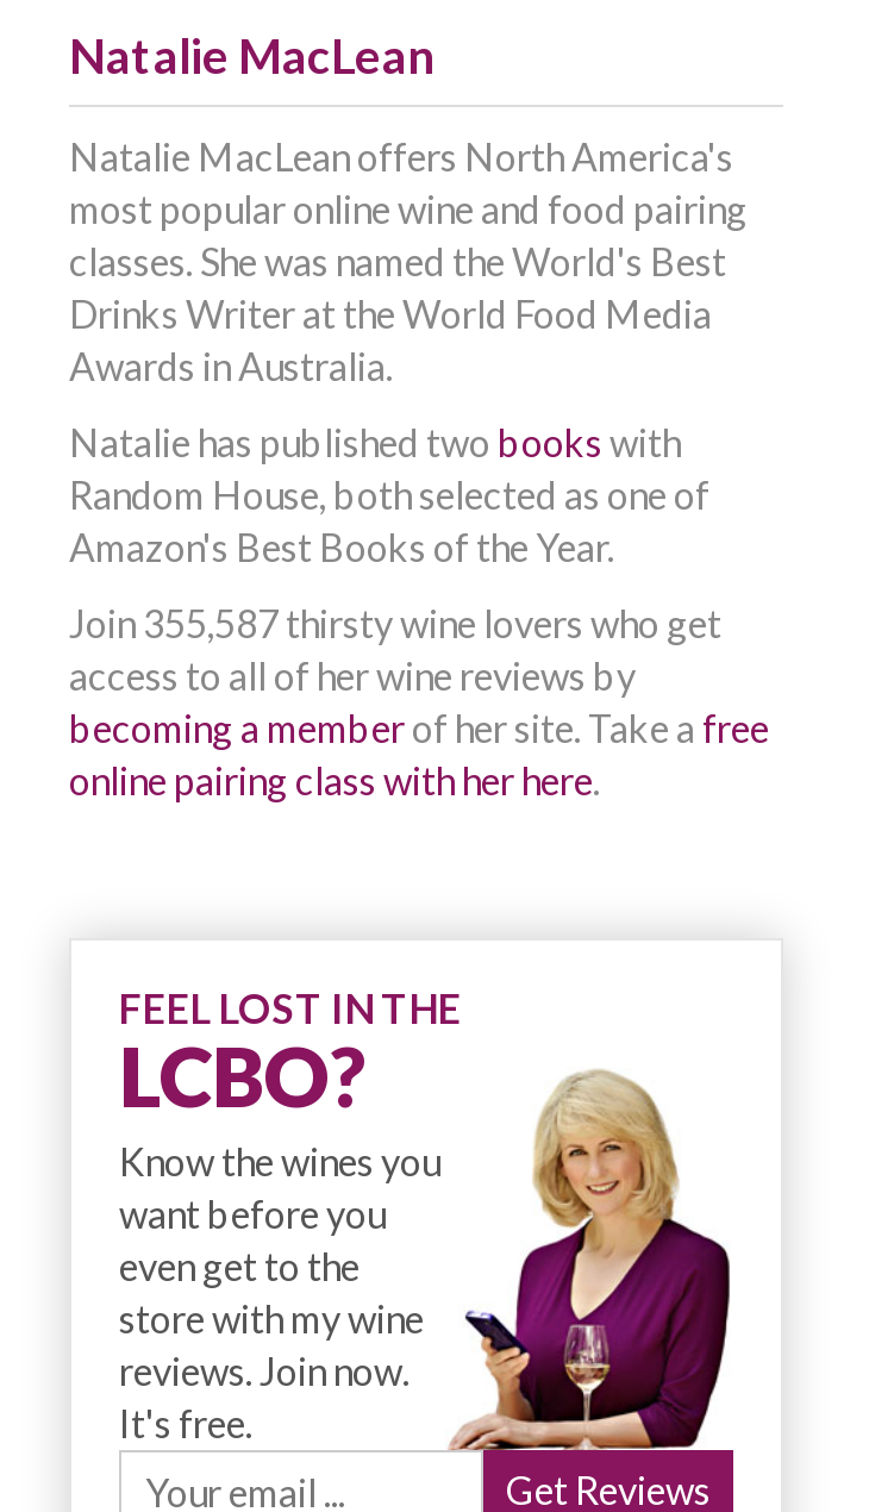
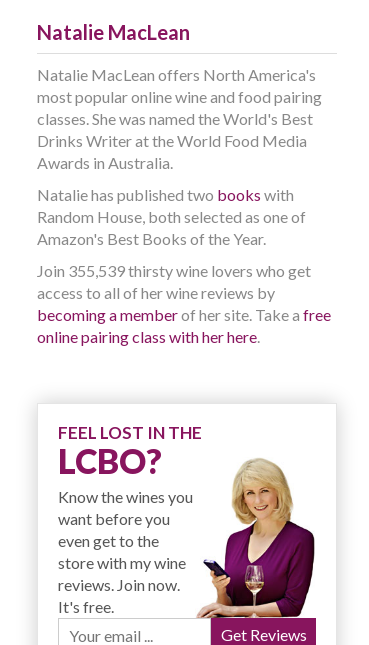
[69,601,721,646] Join 355,587 thirsty wine lovers who get -> [37,261,311,280] Join 355,539 thirsty wine lovers who get

